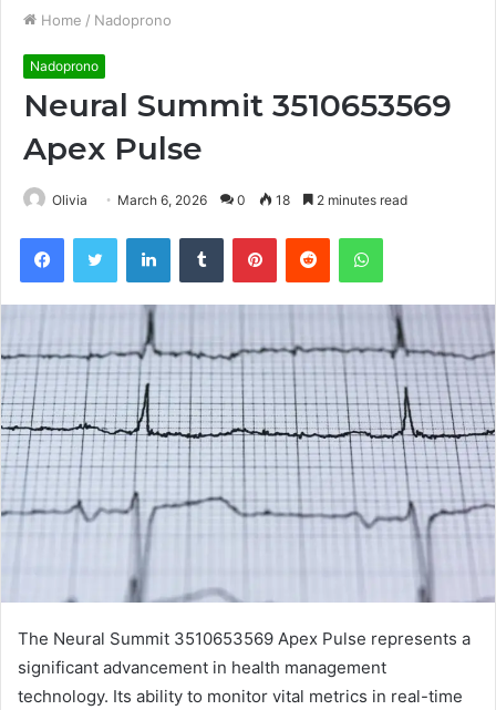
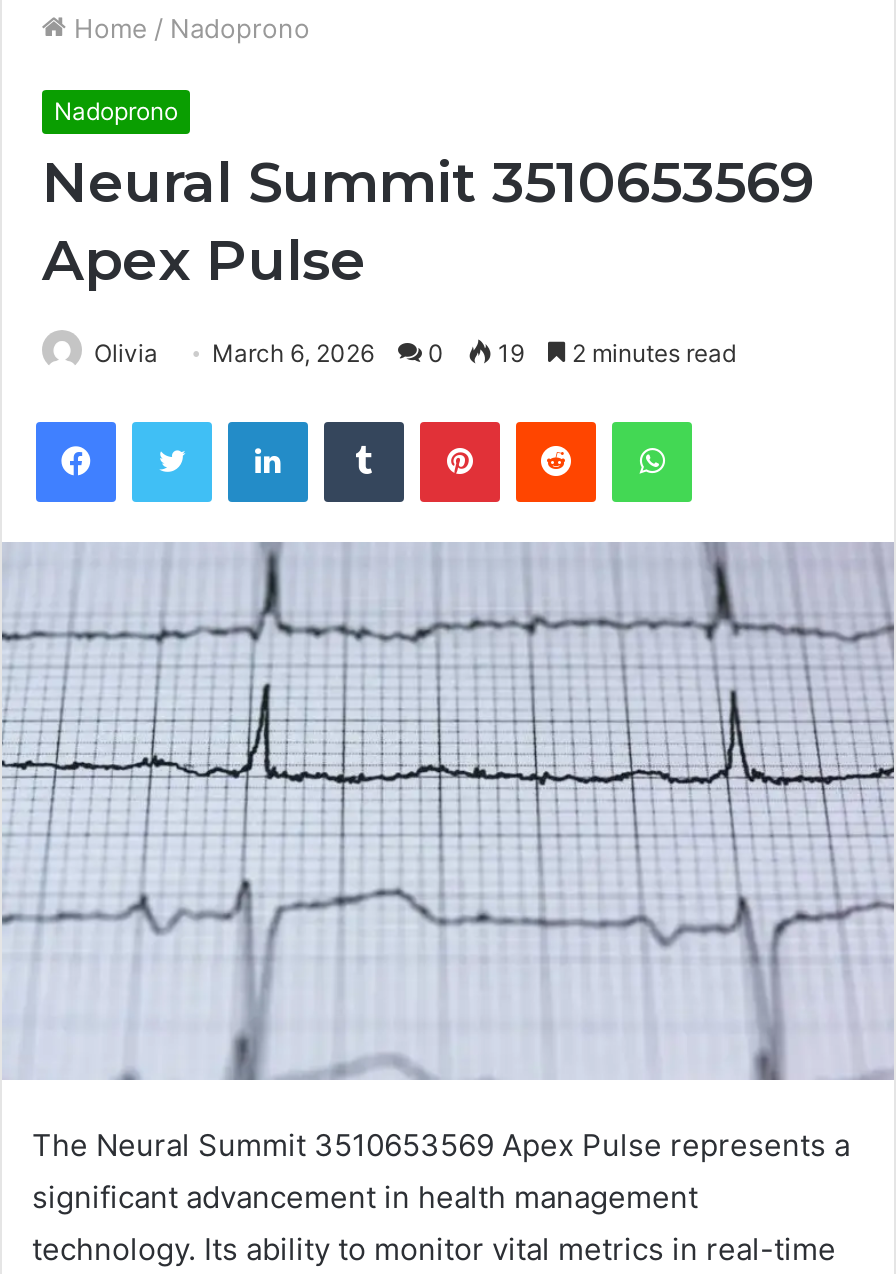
[52,191,407,208] Olivia March 6, 2026 0 18 2 minutes read -> [94,338,736,368] Olivia March 6, 2026 0 19 2 minutes read

